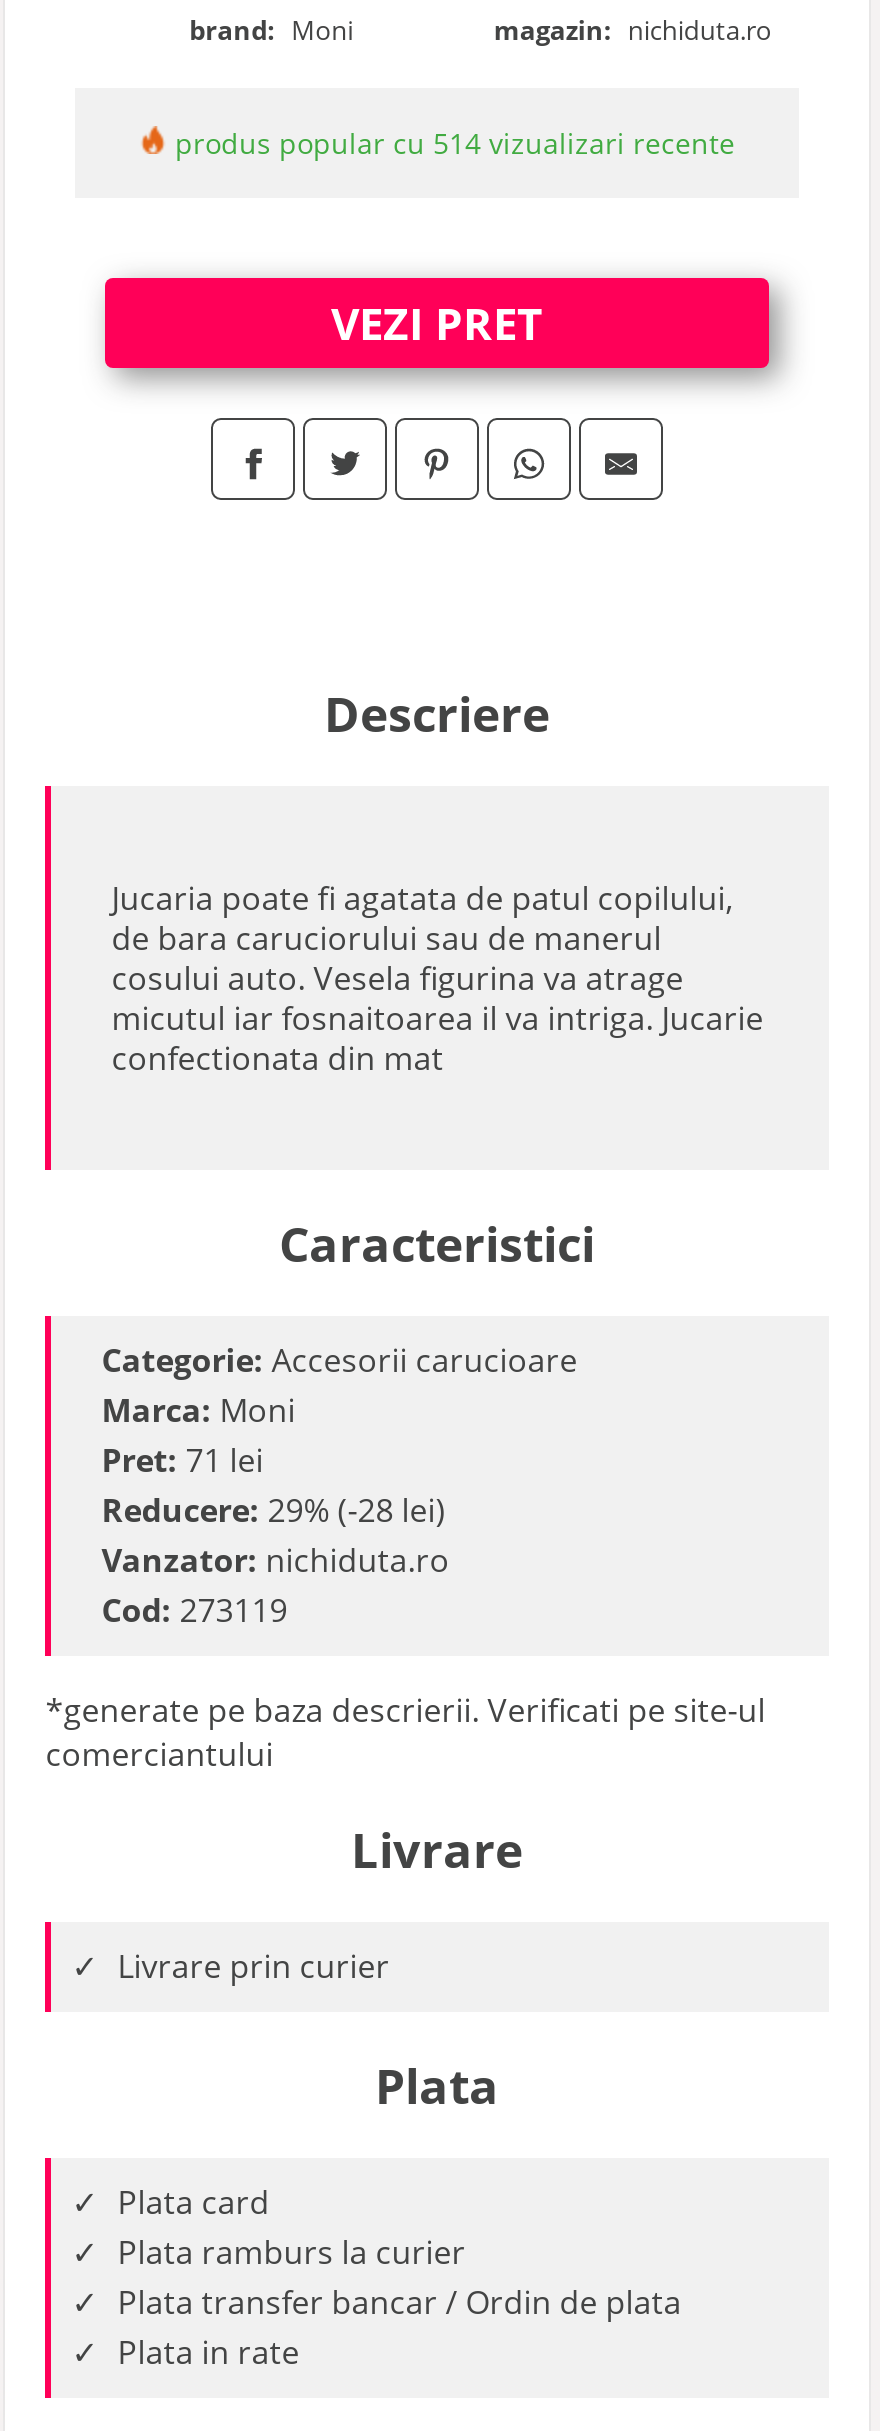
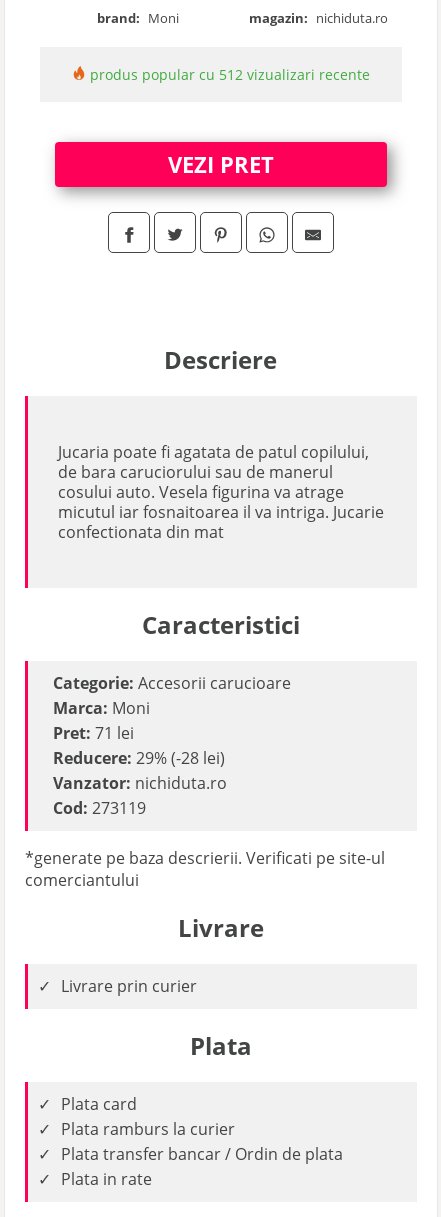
[167,124,735,162] produs popular cu 514 vizualizari recente -> [86,65,370,84] produs popular cu 512 vizualizari recente

